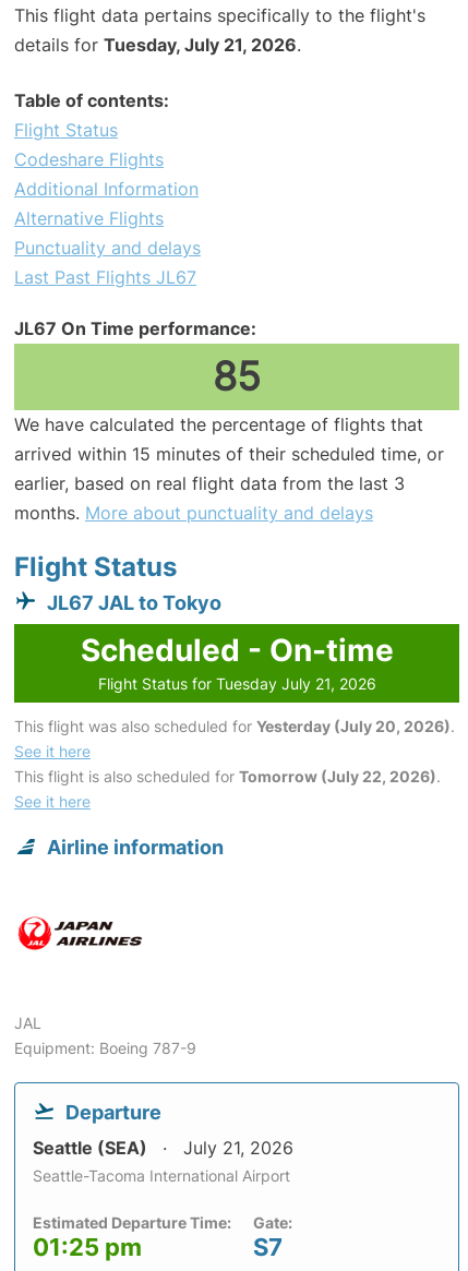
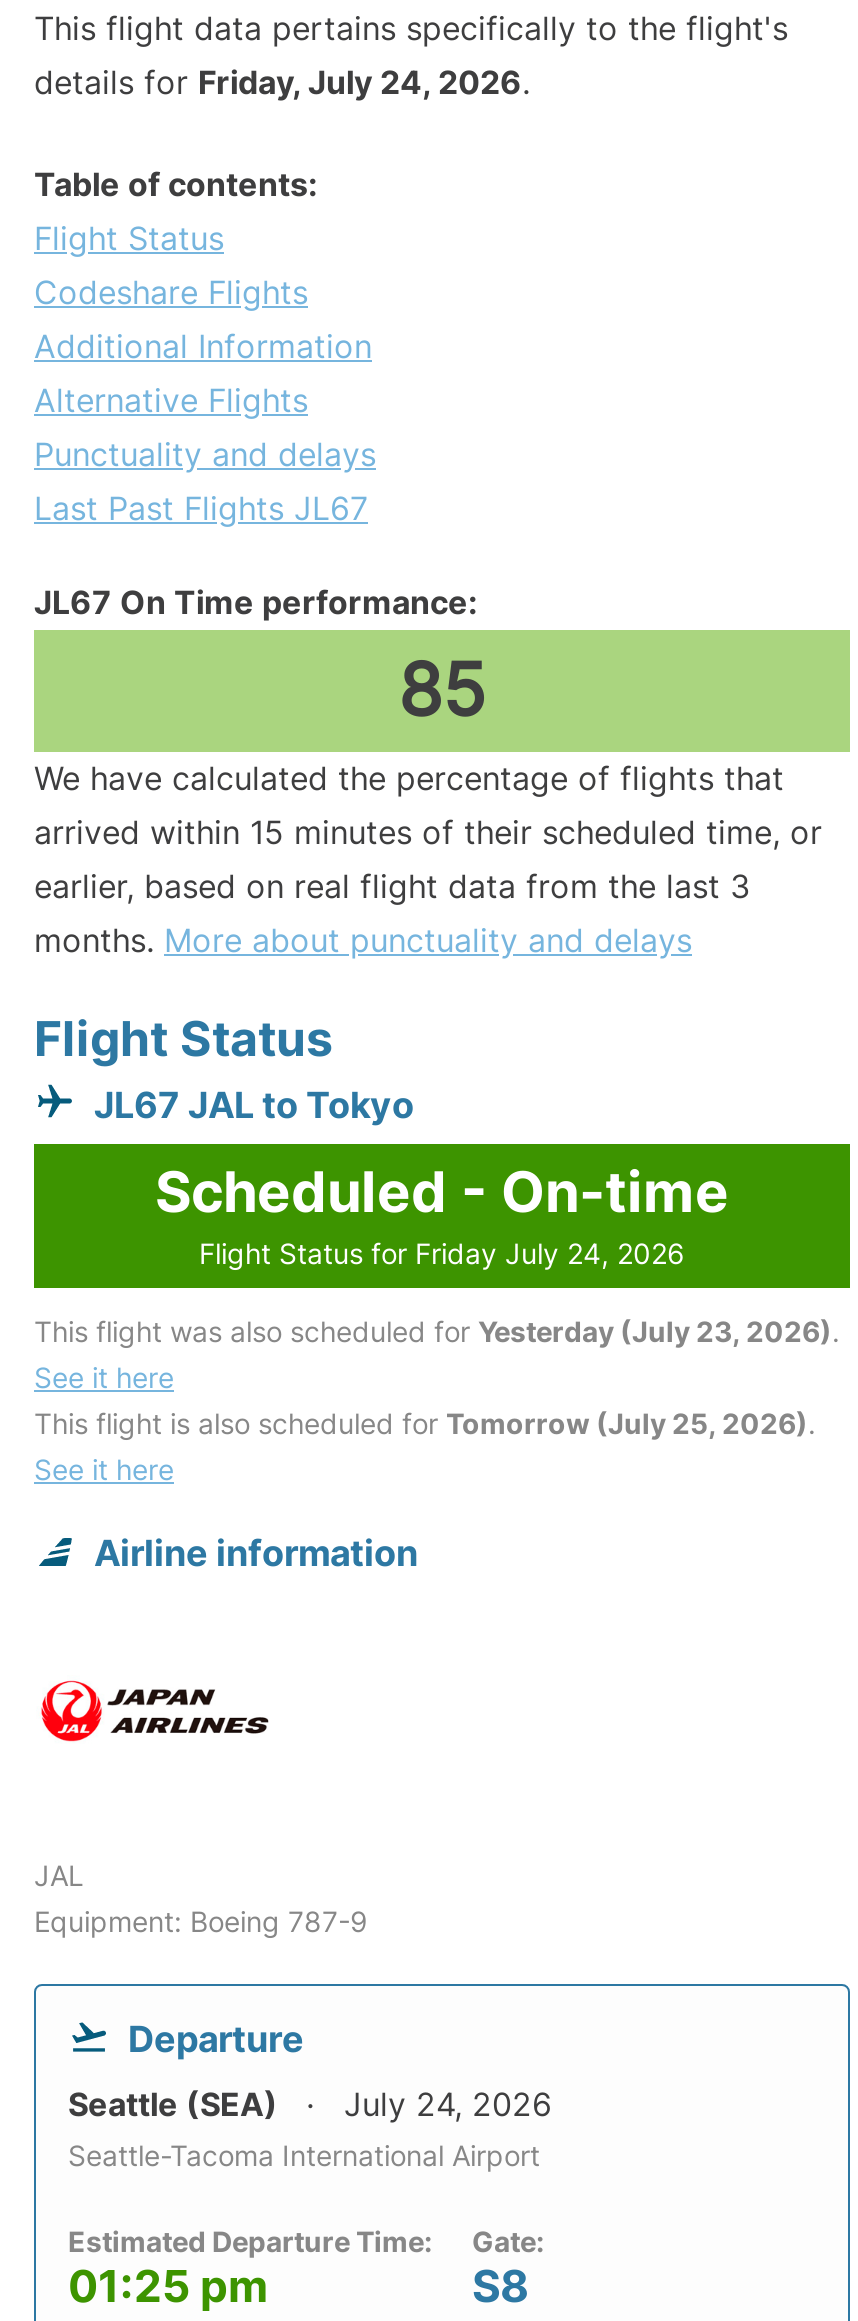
[14,34,301,56] details for Tuesday, July 21, 2026. -> [34,62,530,102] details for Friday, July 24, 2026.
[98,674,376,693] Flight Status for Tuesday July 21, 2026 -> [199,1236,685,1270] Flight Status for Friday July 24, 2026
[14,717,455,735] This flight was also scheduled for Yesterday (July 20, 2026). -> [34,1314,840,1348] This flight was also scheduled for Yesterday (July 23, 2026).
[14,767,441,786] This flight is also scheduled for Tomorrow (July 22, 2026). -> [34,1406,816,1440] This flight is also scheduled for Tomorrow (July 25, 2026).
[33,1137,293,1159] Seattle (SEA) July 21, 2026 -> [68,2084,552,2124] Seattle (SEA) July 24, 2026
[253,1233,283,1261] S7 -> [472,2260,530,2312] S8

